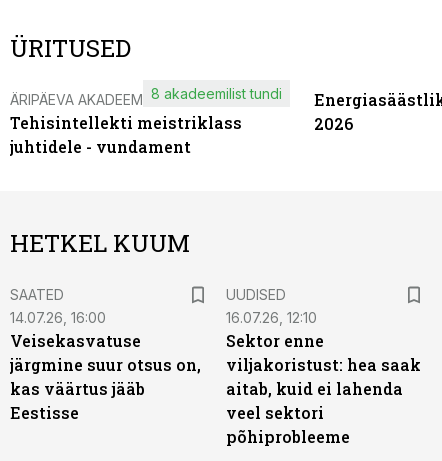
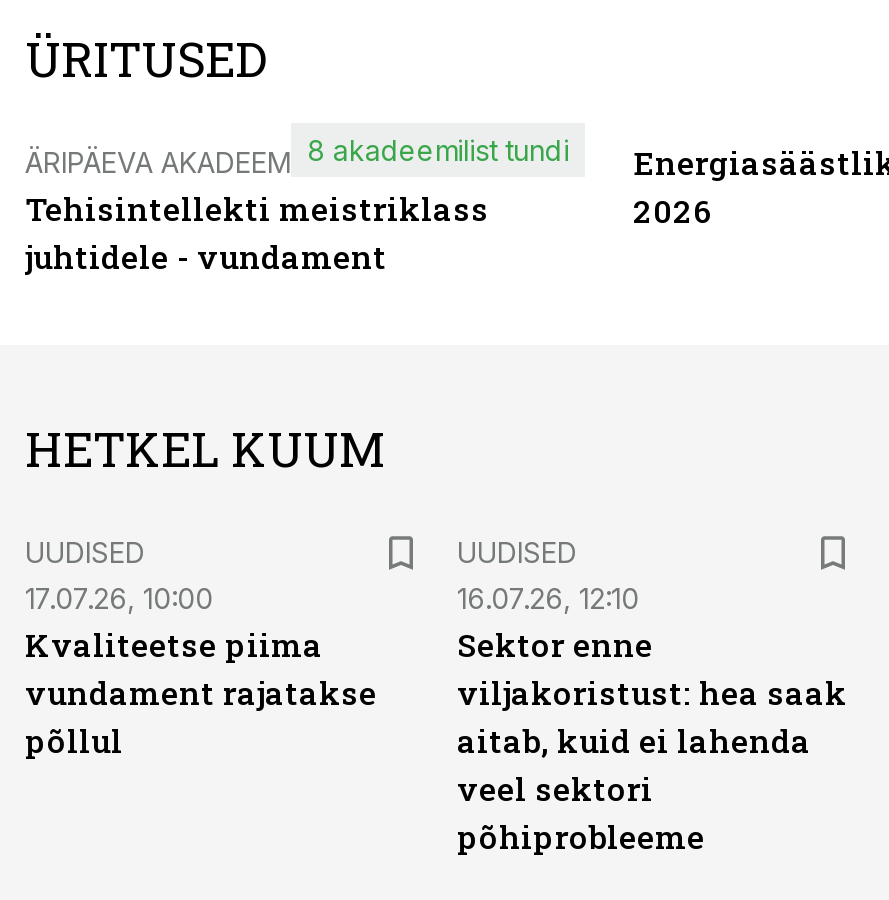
[10,286,201,423] SAATED | 14.07.26, 16:00 | Veisekasvatuse | järgmine suur otsus on, | kas väärtus jääb | Eestisse -> [25,535,377,761] UUDISED | 17.07.26, 10:00 | Kvaliteetse piima | vundament rajatakse | põllul

